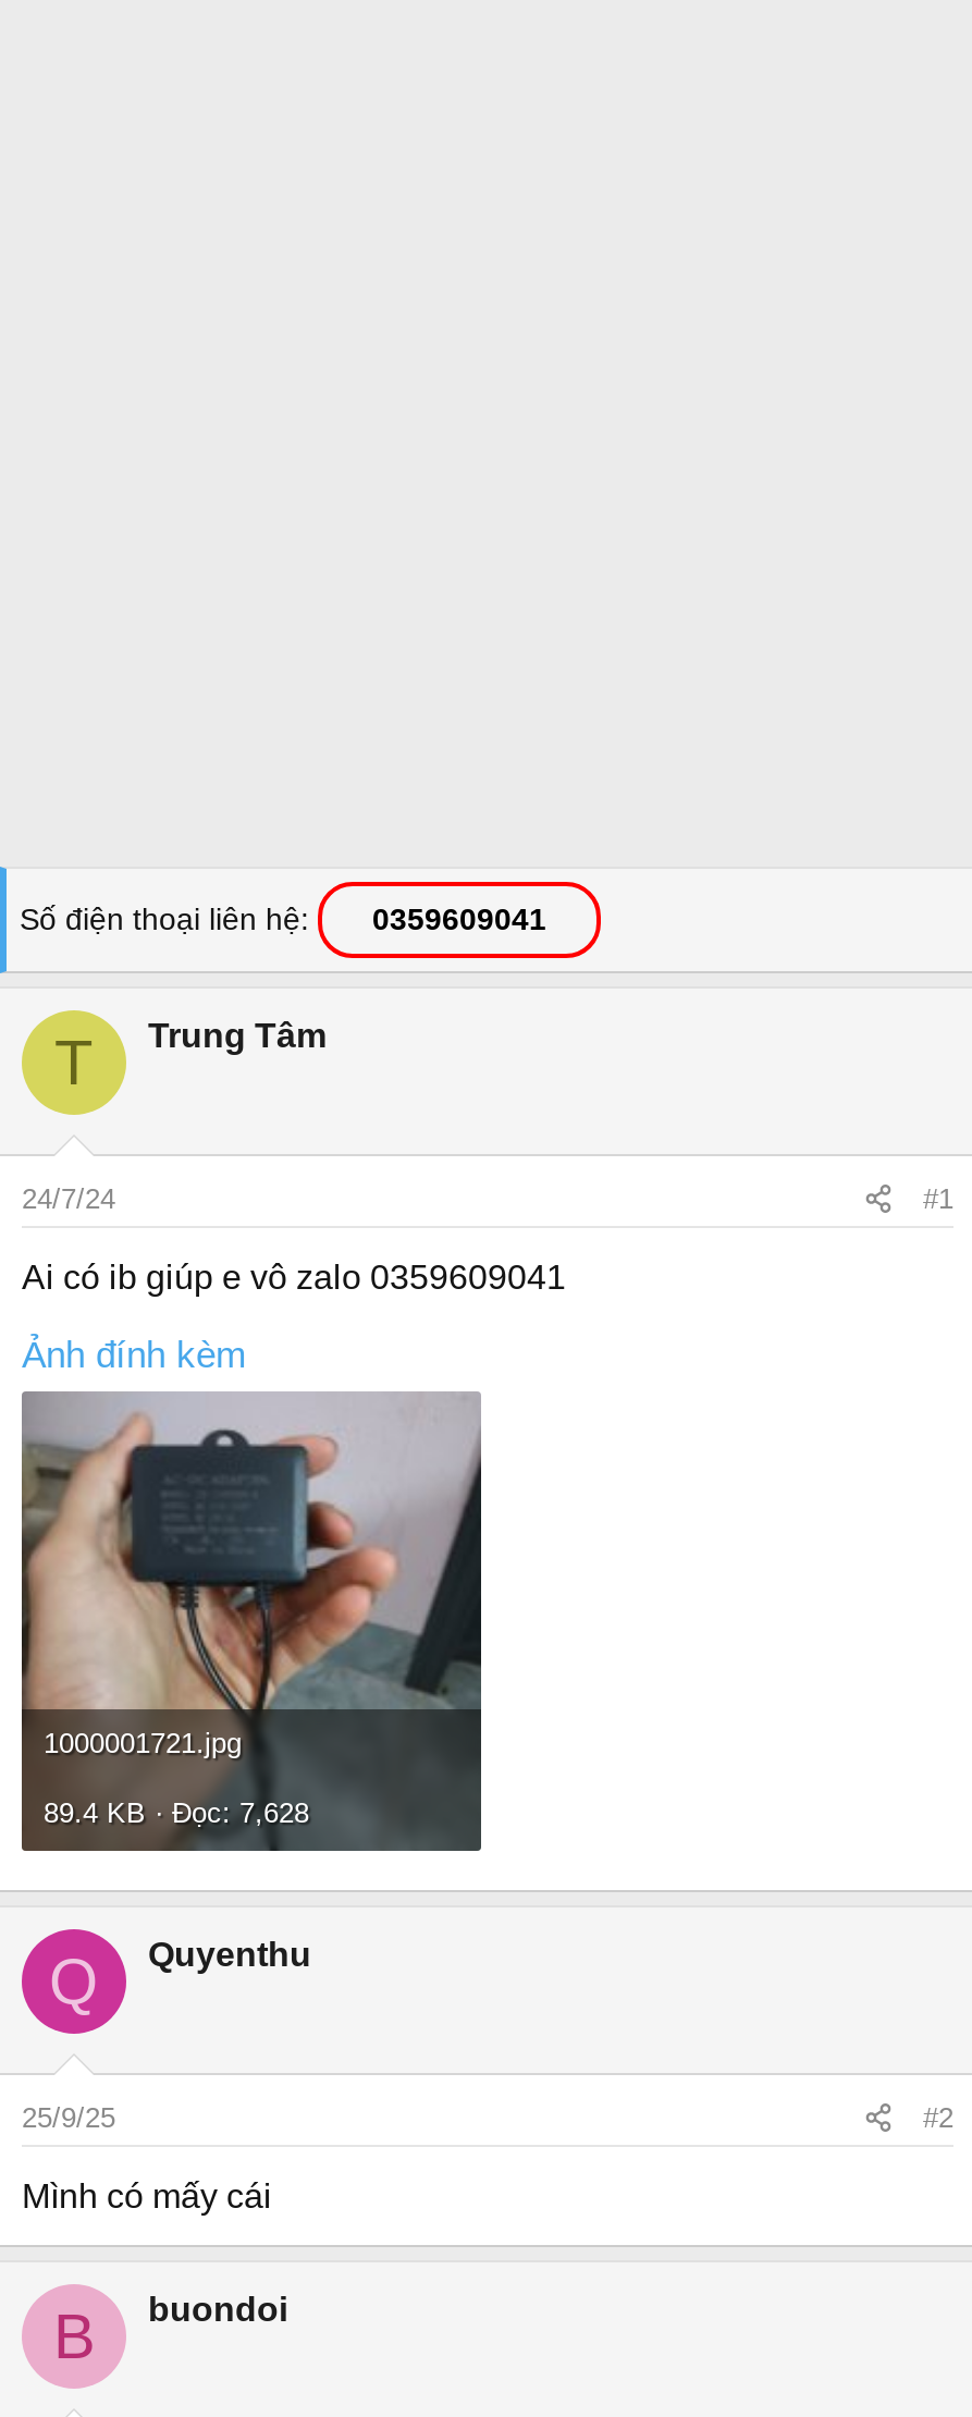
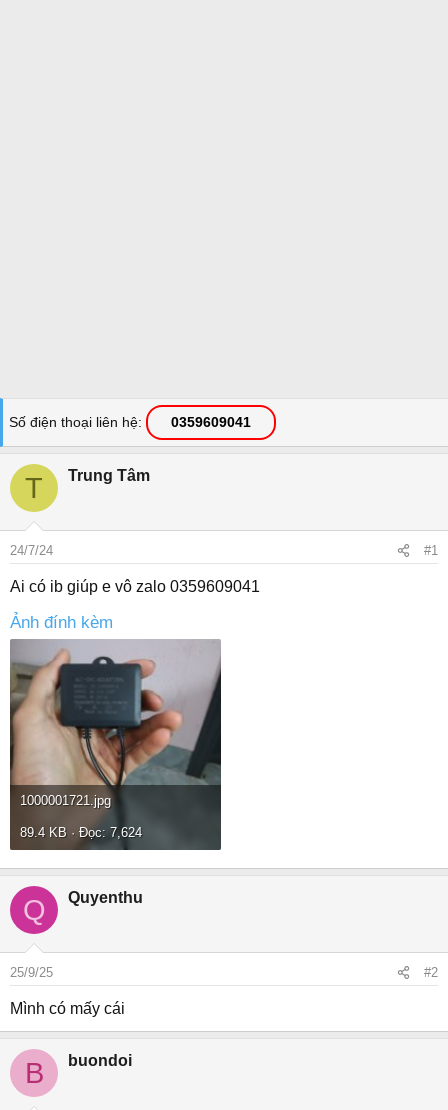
[44,1796,309,1829] 89.4 KB · Đọc: 7,628 -> [20,825,142,840] 89.4 KB · Đọc: 7,624

